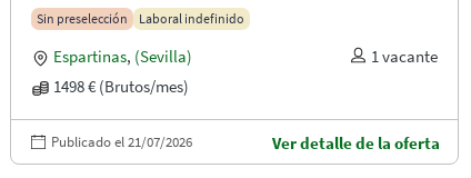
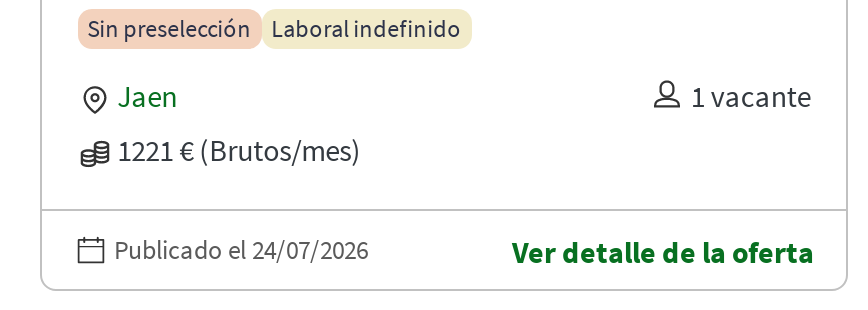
[53,46,192,67] Espartinas, (Sevilla) -> [117,76,177,114] Jaen
[53,76,188,97] 1498 € (Brutos/mes) -> [117,130,361,168] 1221 € (Brutos/mes)
[51,133,192,152] Publicado el 21/07/2026 -> [114,232,368,266] Publicado el 24/07/2026

